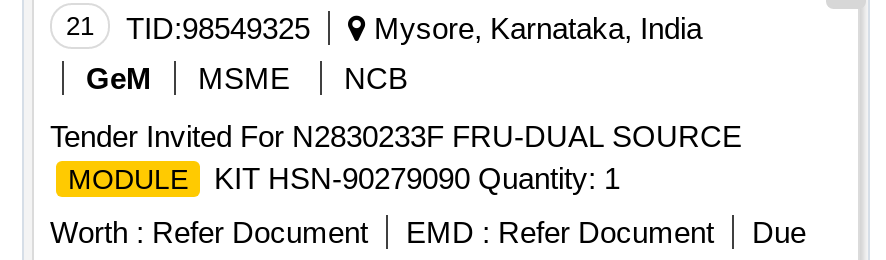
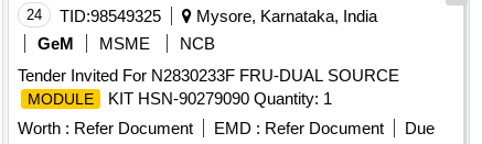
[66,11,702,45] 21 TID:98549325 Mysore, Karnataka, India -> [26,7,377,26] 24 TID:98549325 Mysore, Karnataka, India

